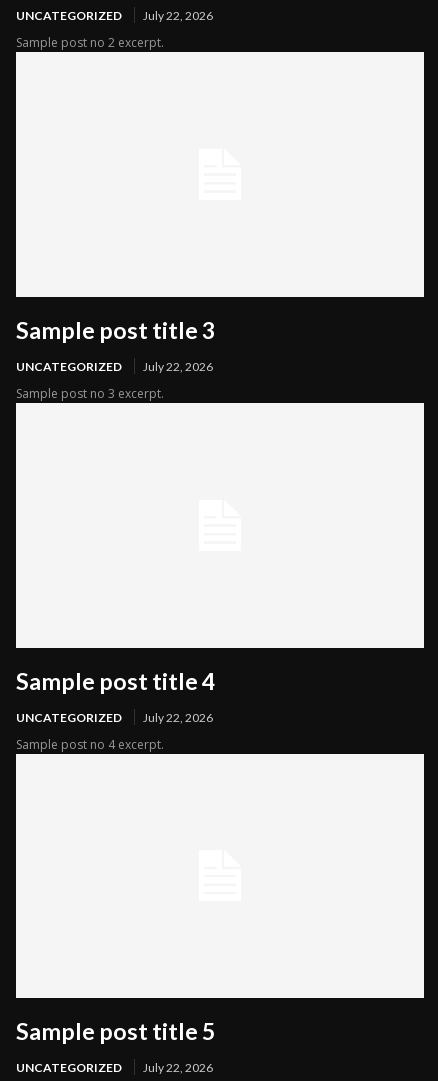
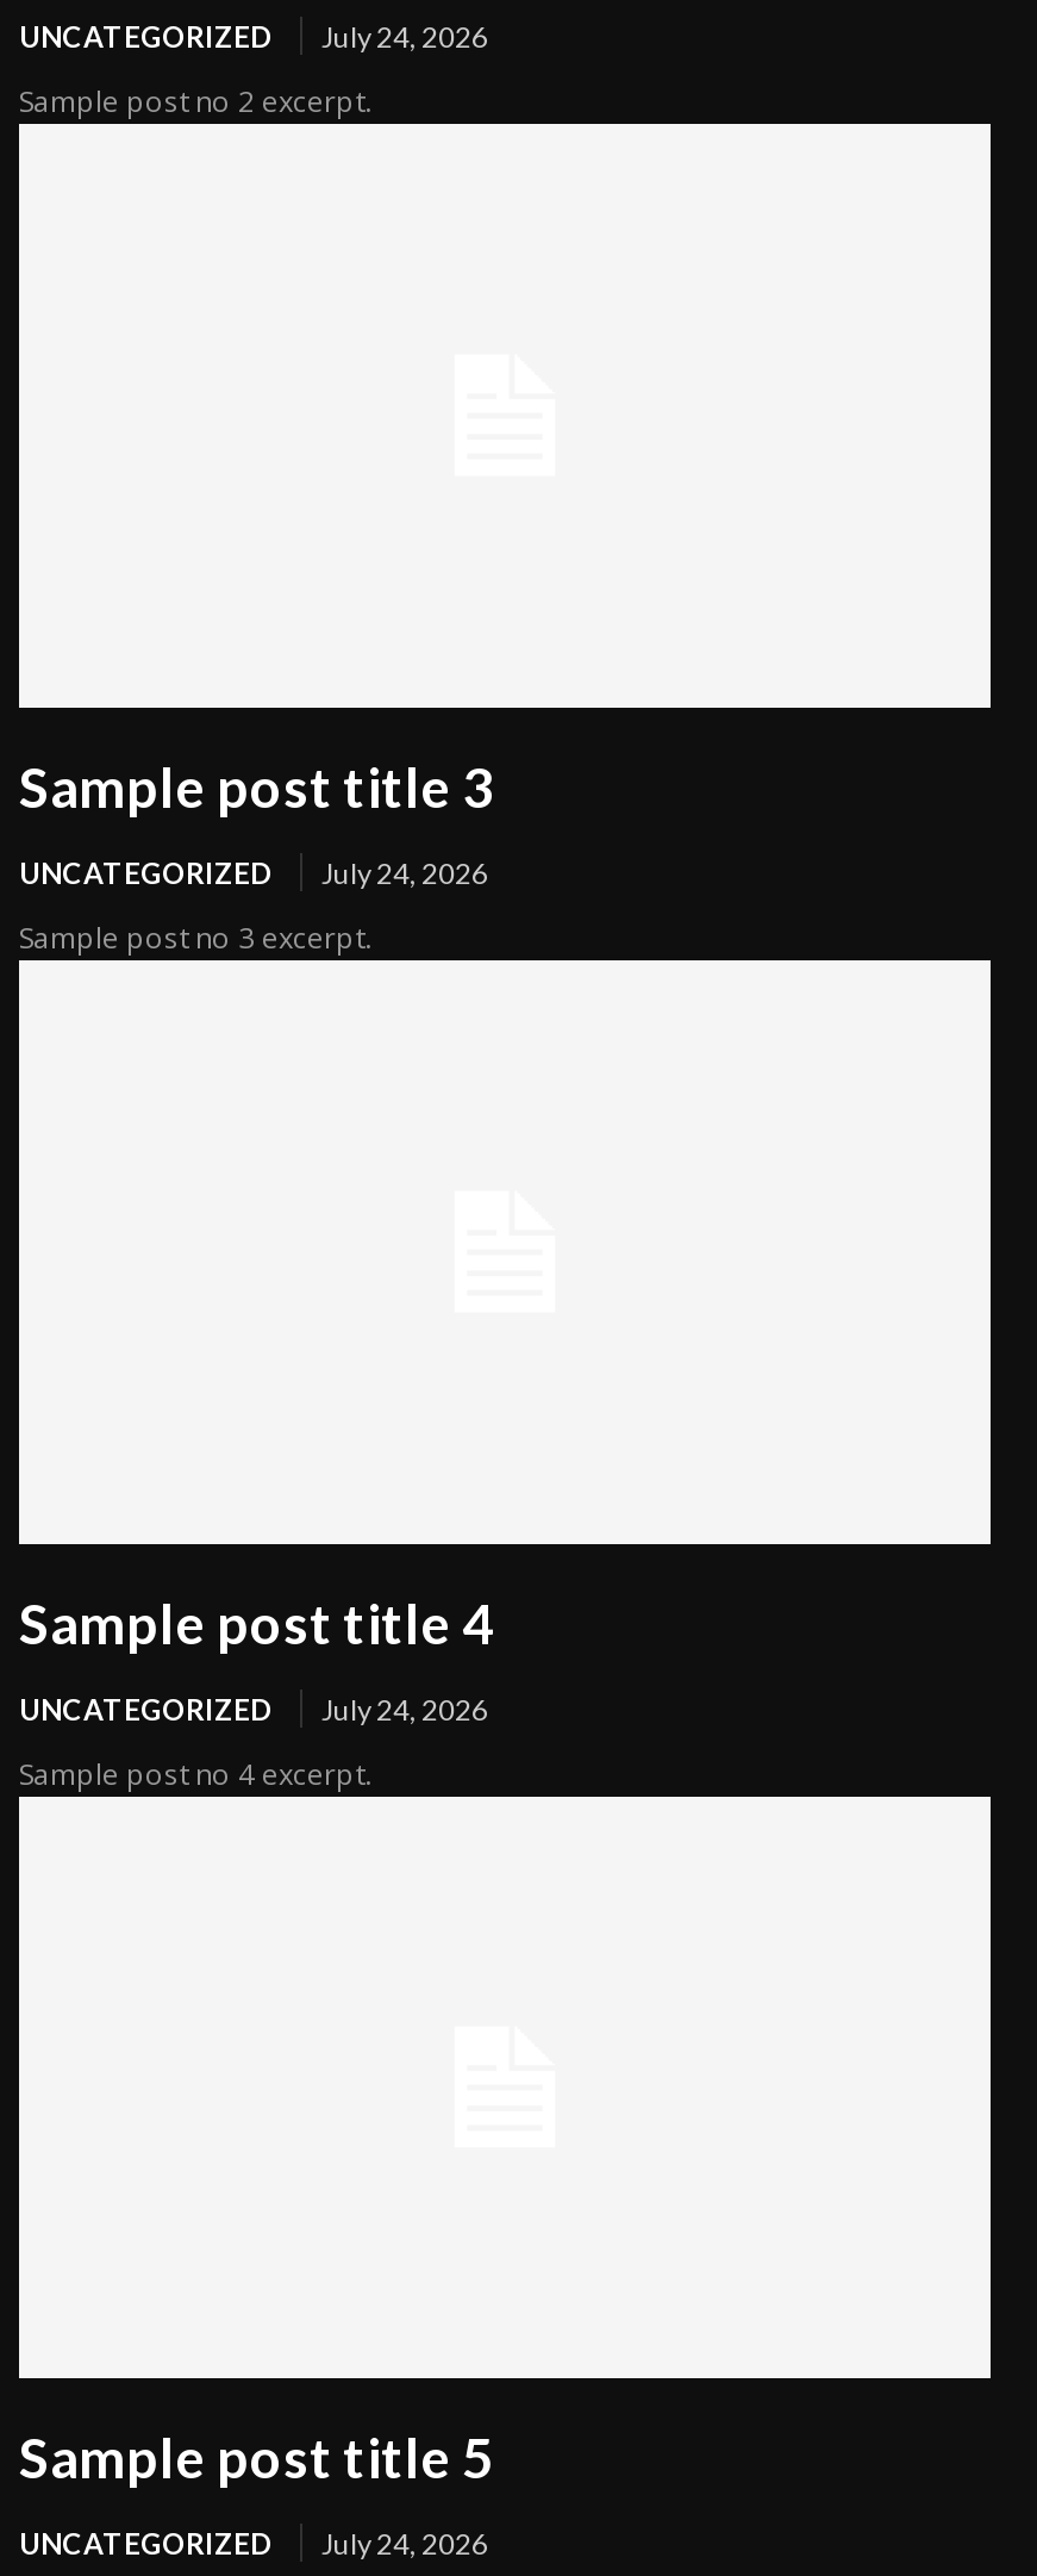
[16,8,213,23] UNCATEGORIZED July 22, 2026 -> [19,19,488,55] UNCATEGORIZED July 24, 2026
[16,359,213,374] UNCATEGORIZED July 22, 2026 -> [19,855,488,891] UNCATEGORIZED July 24, 2026
[16,710,213,725] UNCATEGORIZED July 22, 2026 -> [19,1691,488,1727] UNCATEGORIZED July 24, 2026
[16,1060,213,1075] UNCATEGORIZED July 22, 2026 -> [19,2527,488,2563] UNCATEGORIZED July 24, 2026

